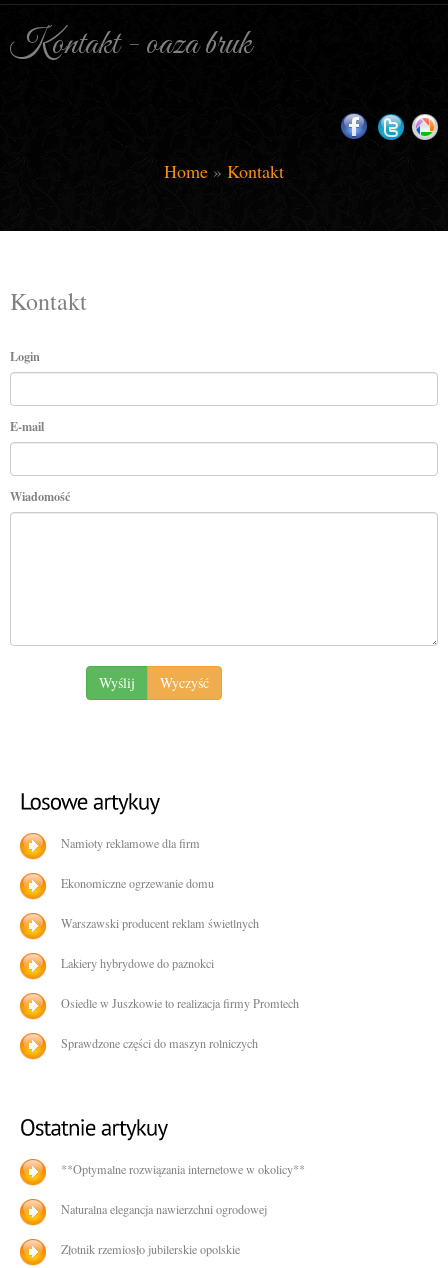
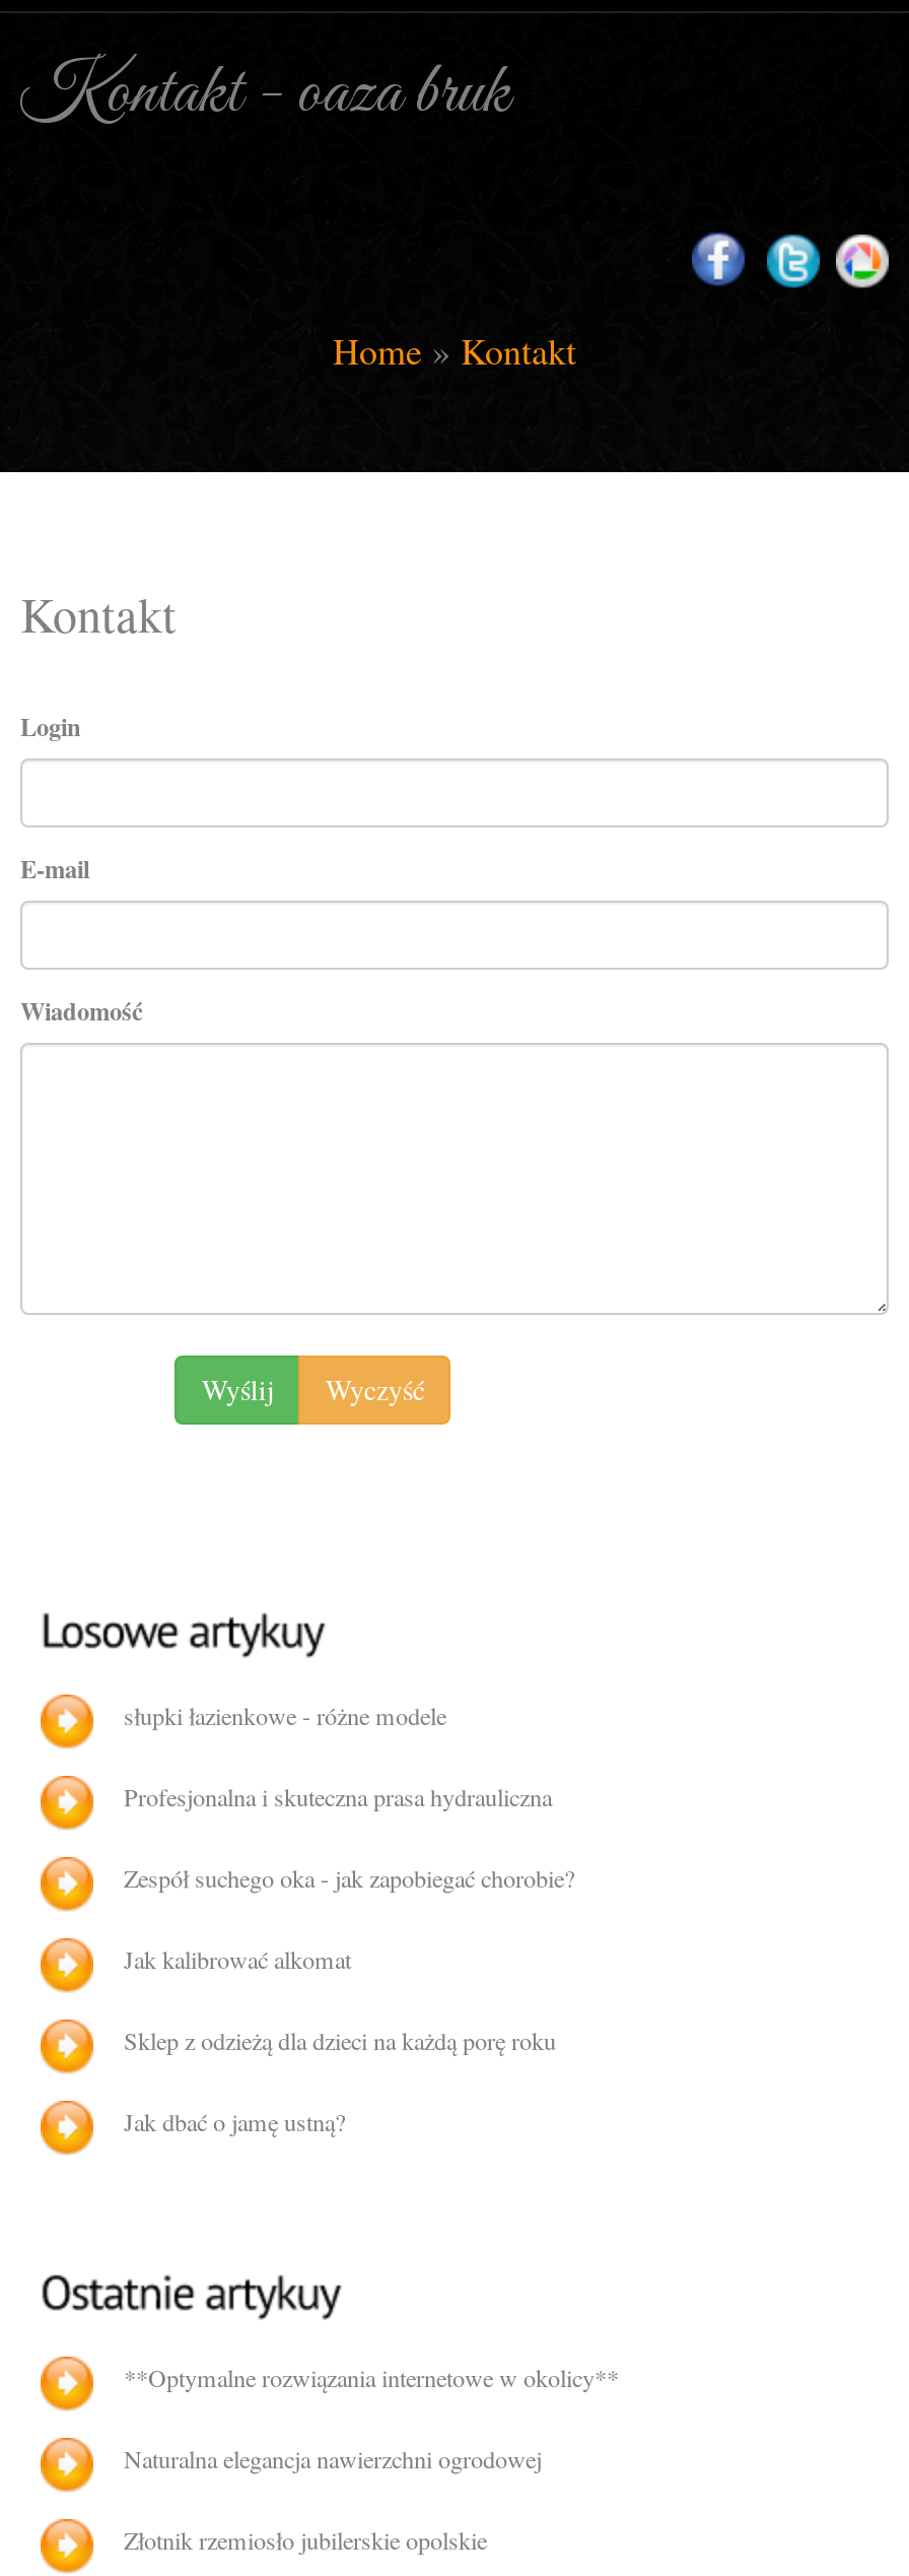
[61,835,200,851] Namioty reklamowe dla firm -> [124,1700,446,1732] słupki łazienkowe - różne modele
[61,875,214,891] Ekonomiczne ogrzewanie domu -> [124,1781,552,1813] Profesjonalna i skuteczna prasa hydrauliczna
[61,915,259,931] Warszawski producent reklam świetlnych -> [124,1862,574,1894] Zespół suchego oka - jak zapobiegać chorobie?
[61,955,214,971] Lakiery hybrydowe do paznokci -> [124,1943,351,1976] Jak kalibrować alkomat
[61,995,299,1011] Osiedle w Juszkowie to realizacja firmy Promtech -> [124,2024,556,2057] Sklep z odzieżą dla dzieci na każdą porę roku
[61,1035,258,1051] Sprawdzone części do maszyn rolniczych -> [124,2106,345,2138] Jak dbać o jamę ustną?

